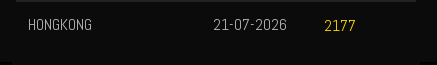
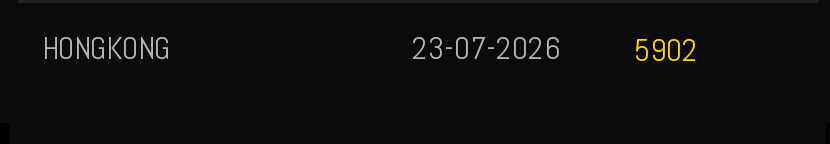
[213,15,287,35] 21-07-2026 -> [412,29,560,69] 23-07-2026
[324,16,356,36] 2177 -> [634,30,698,70] 5902

